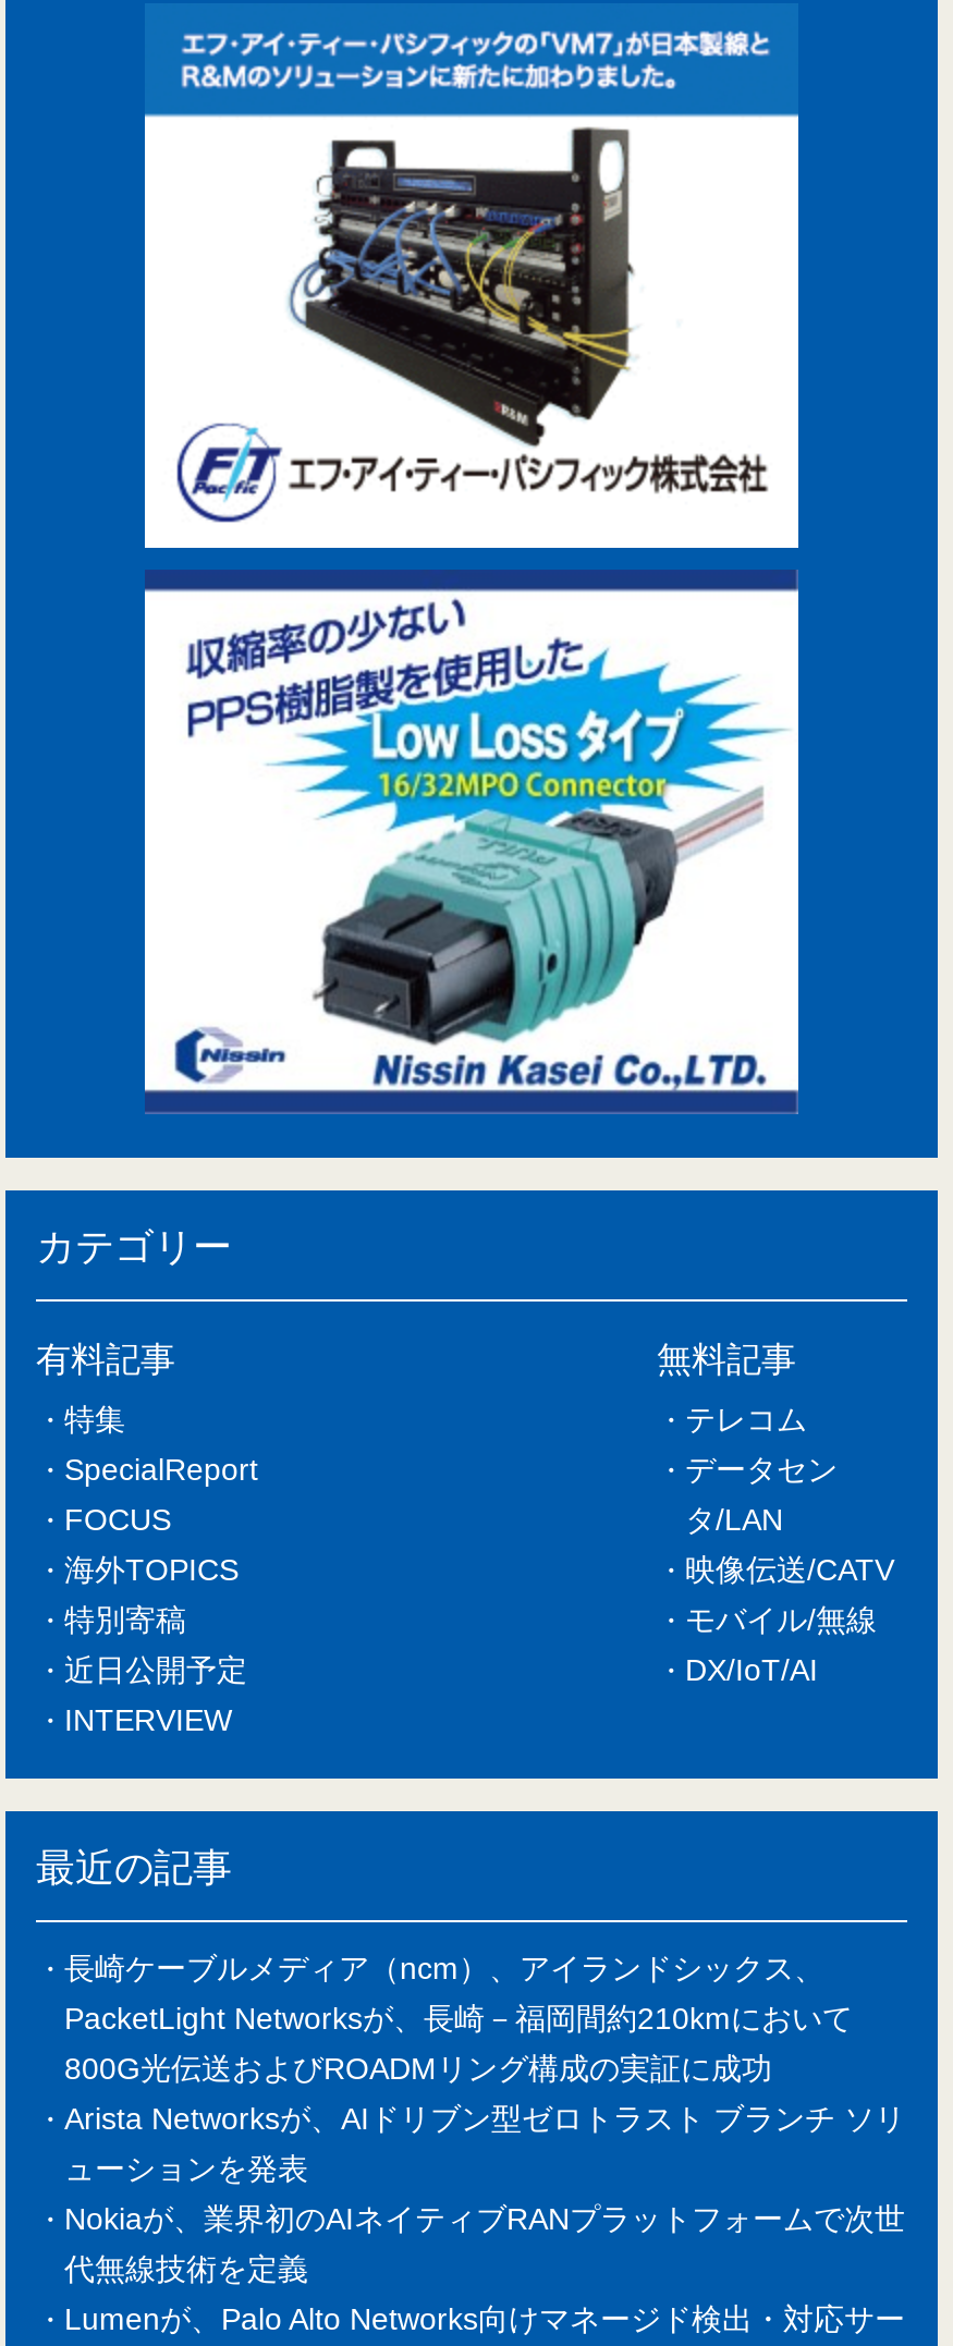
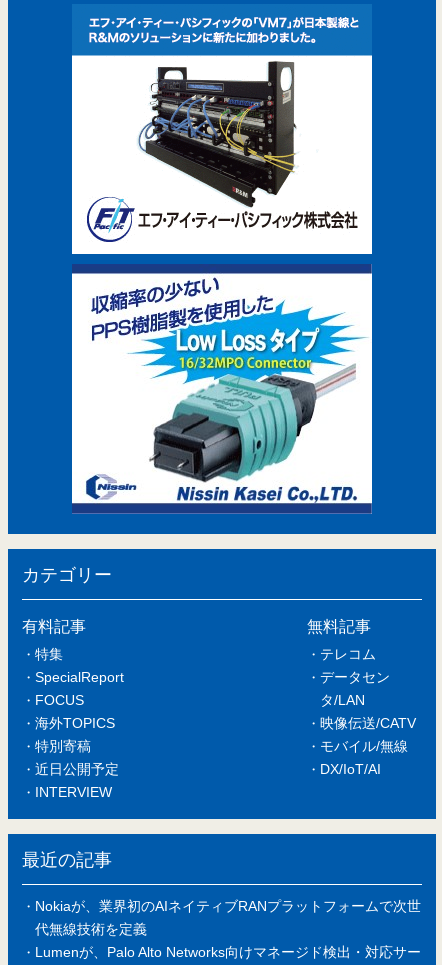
[64,1952,905,2187] 長崎ケーブルメディア（ncm）、アイランドシックス、 | PacketLight Networksが、長崎－福岡間約210kmにおいて | 800G光伝送およびROADMリング構成の実証に成功 | Arista Networksが、AIドリブン型ゼロトラスト ブランチ ソリ | ューションを発表 -> none

